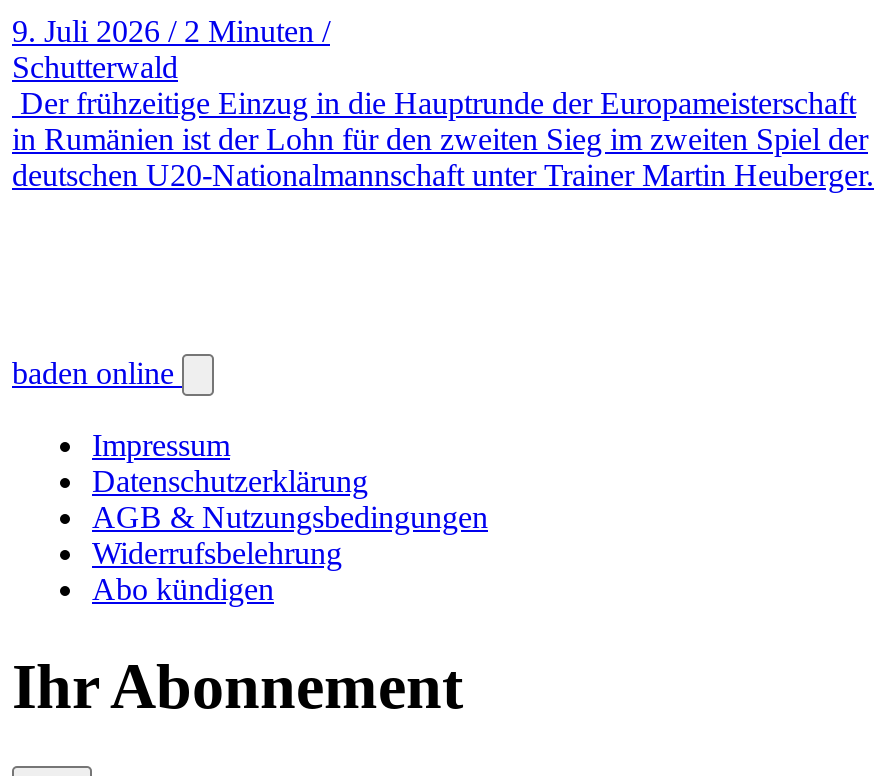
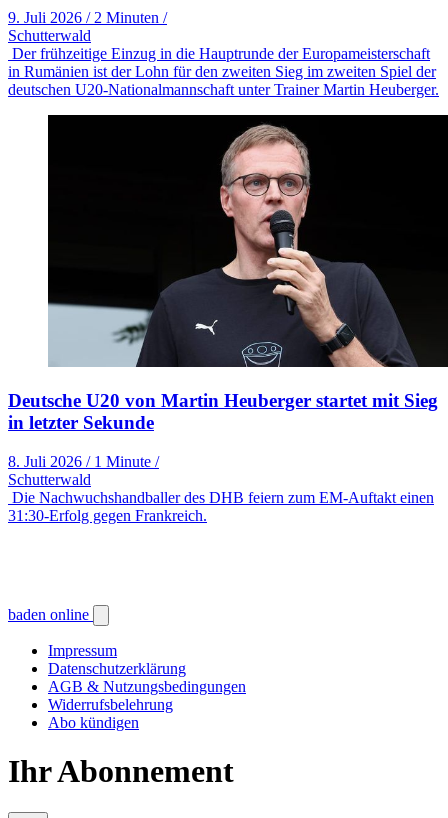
none -> [8,114,445,524] [image] | Deutsche U20 von Martin Heuberger startet mit Sieg | in letzter Sekunde | 8. Juli 2026 / 1 Minute / | Schutterwald | Die Nachwuchshandballer des DHB feiern zum EM-Auftakt einen | 31:30-Erfolg gegen Frankreich.

